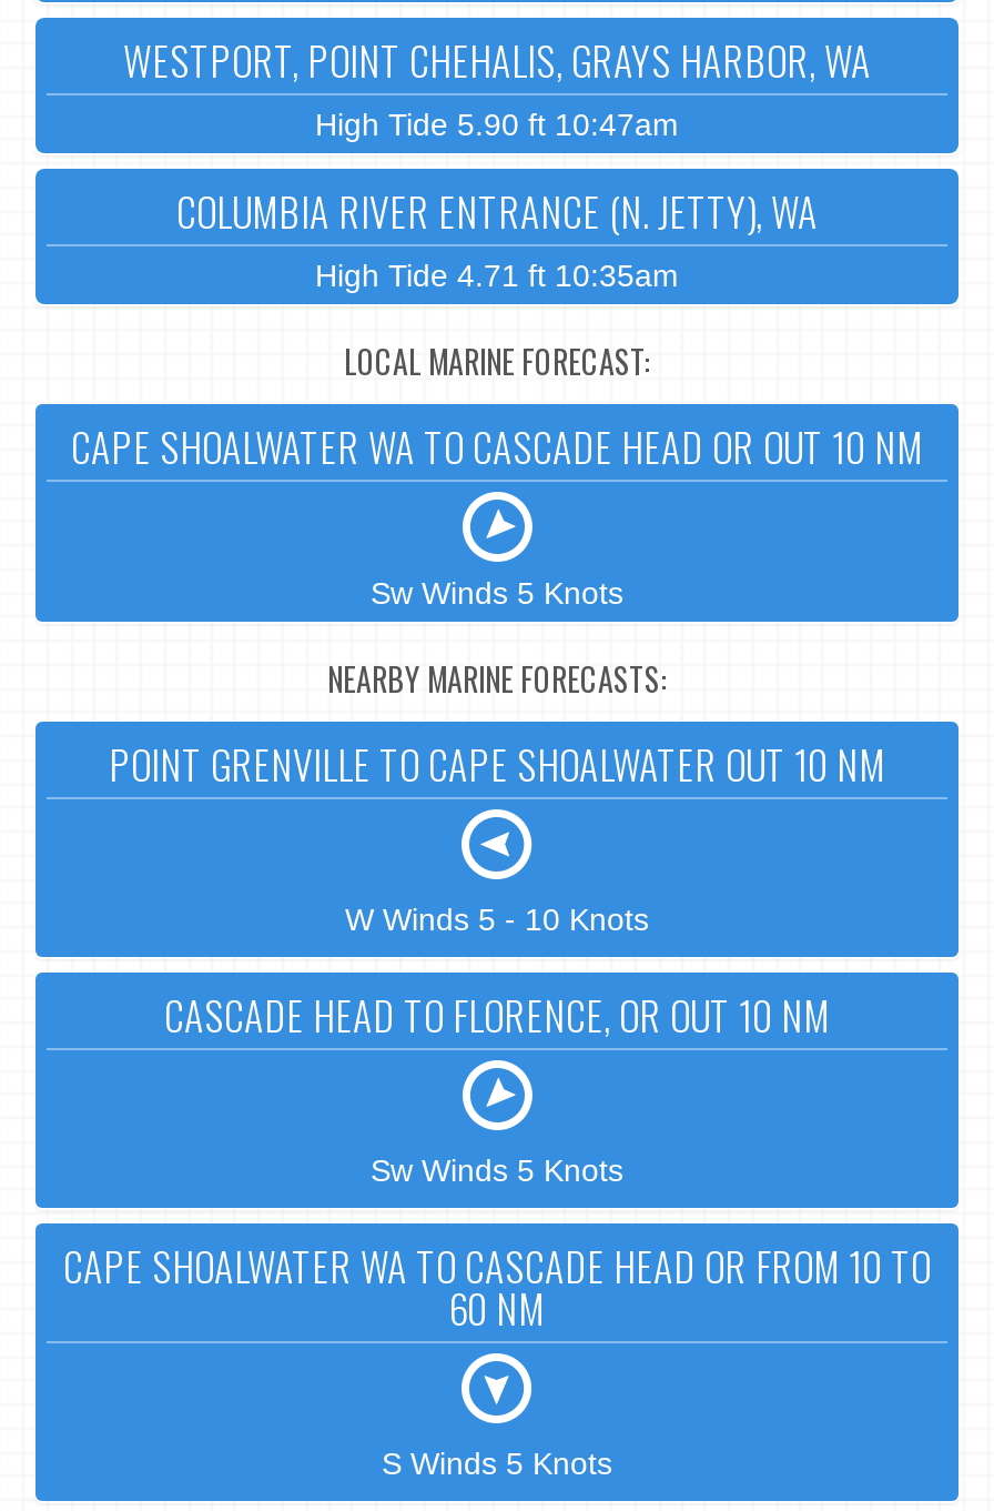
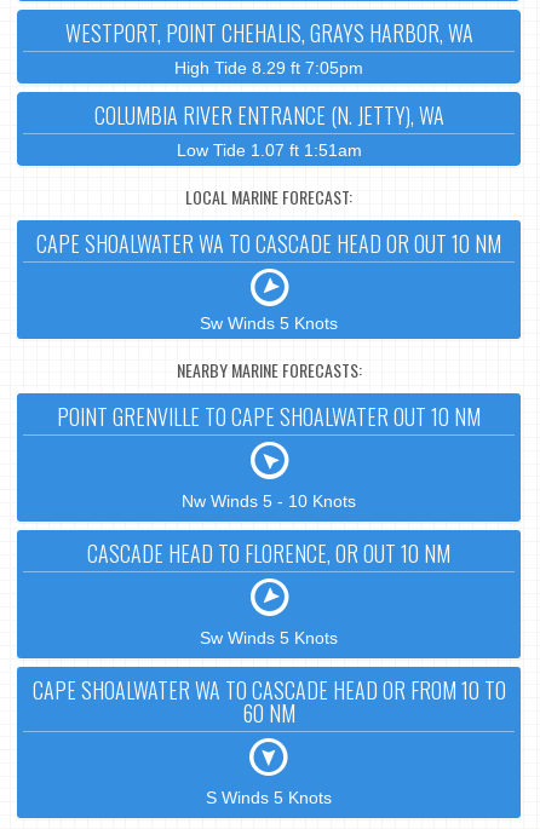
[315,107,679,142] High Tide 5.90 ft 10:47am -> [174,58,363,77] High Tide 8.29 ft 7:05pm
[315,258,679,293] High Tide 4.71 ft 10:35am -> [176,140,361,160] Low Tide 1.07 ft 1:51am
[345,901,649,937] W Winds 5 - 10 Knots -> [182,491,356,511] Nw Winds 5 - 10 Knots

